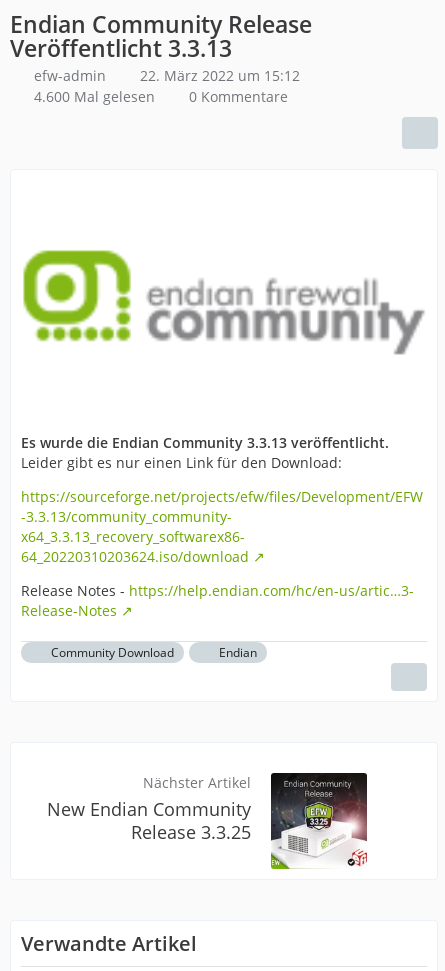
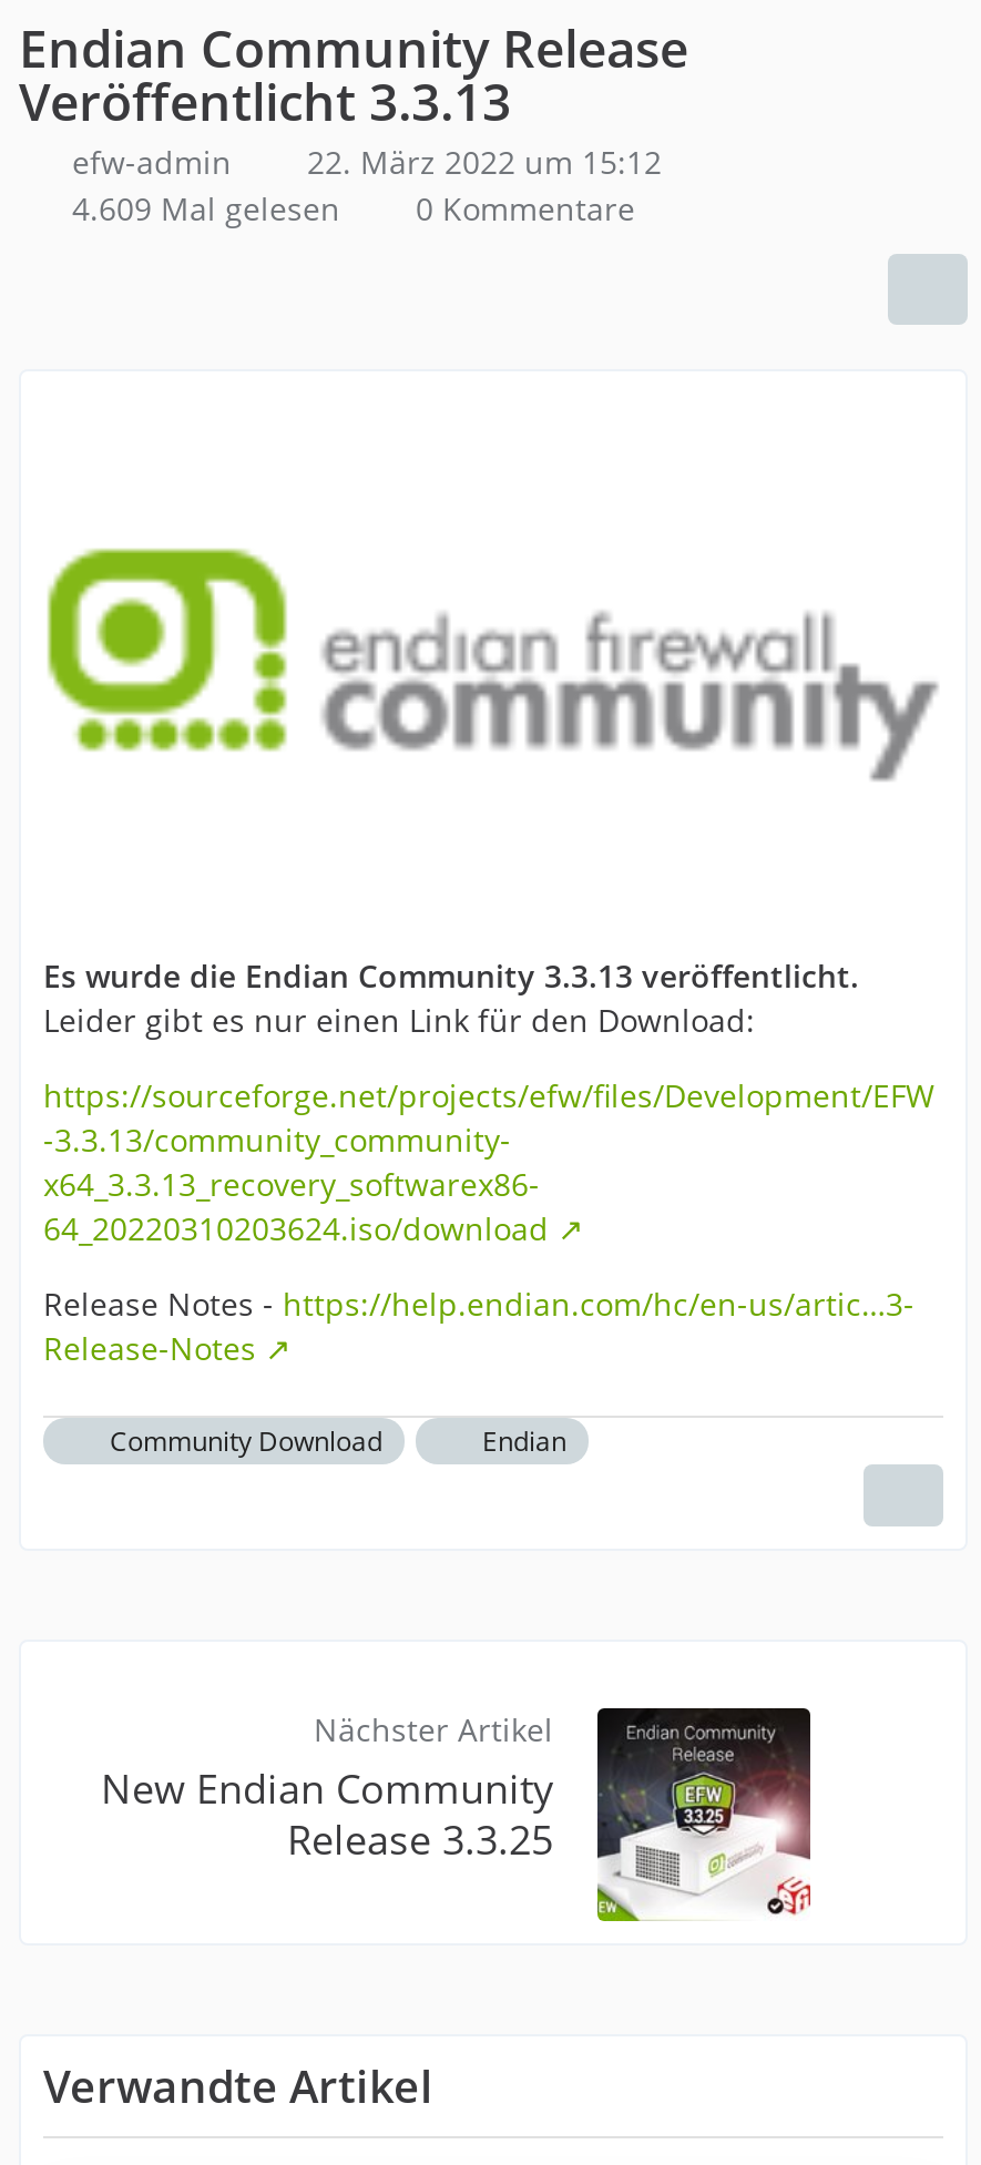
[30,87,288,106] 4.600 Mal gelesen 0 Kommentare -> [63,187,635,229] 4.609 Mal gelesen 0 Kommentare

